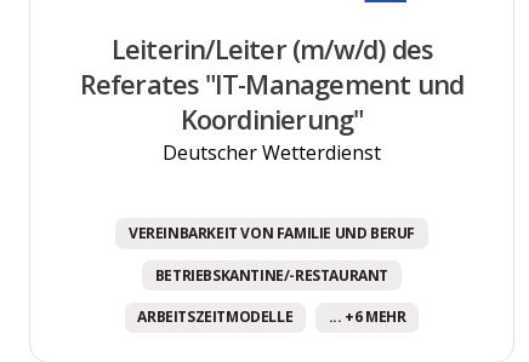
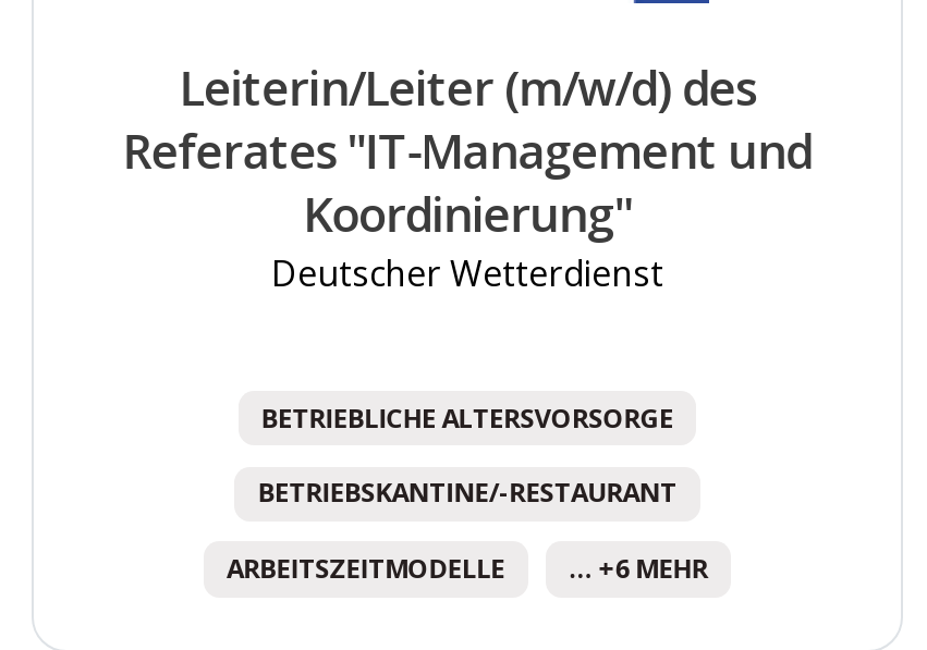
[129,223,415,243] VEREINBARKEIT VON FAMILIE UND BERUF -> [261,400,673,437] BETRIEBLICHE ALTERSVORSORGE

